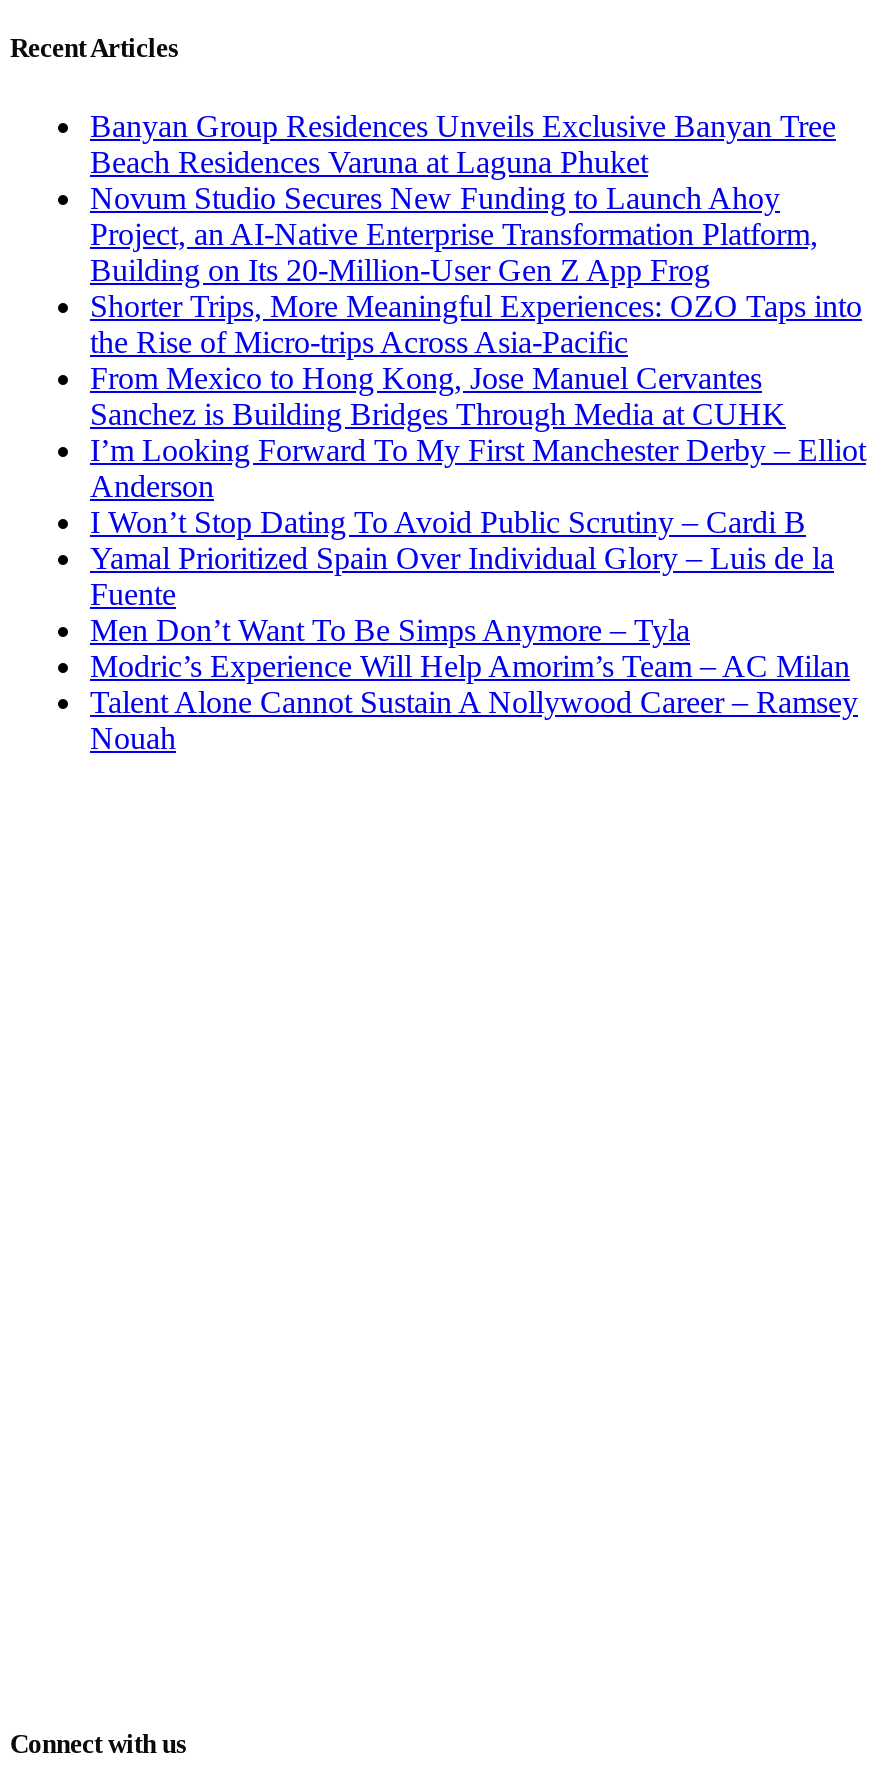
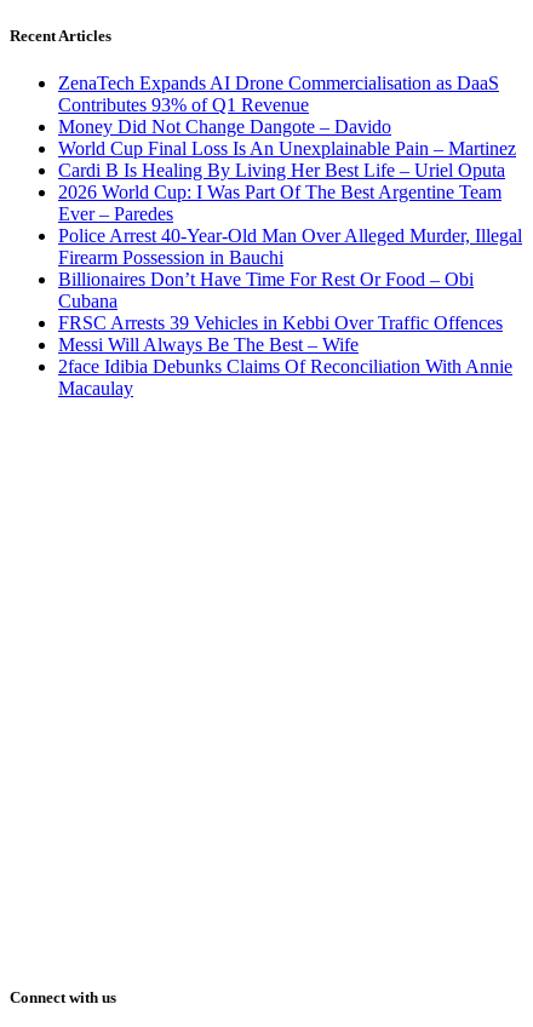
[90,109,866,755] Banyan Group Residences Unveils Exclusive Banyan Tree | Beach Residences Varuna at Laguna Phuket | Novum Studio Secures New Funding to Launch Ahoy | Project, an AI-Native Enterprise Transformation Platform, | Building on Its 20-Million-User Gen Z App Frog | Shorter Trips, More Meaningful Experiences: OZO Taps into | the Rise of Micro-trips Across Asia-Pacific | From Mexico to Hong Kong, Jose Manuel Cervantes | Sanchez is Building Bridges Through Media at CUHK | I’m Looking Forward To My First Manchester Derby – Elliot | Anderson | I Won’t Stop Dating To Avoid Public Scrutiny – Cardi B | Yamal Prioritized Spain Over Individual Glory – Luis de la | Fuente | Men Don’t Want To Be Simps Anymore – Tyla | Modric’s Experience Will Help Amorim’s Team – AC Milan | Talent Alone Cannot Sustain A Nollywood Career – Ramsey | Nouah -> [58,73,522,399] ZenaTech Expands AI Drone Commercialisation as DaaS | Contributes 93% of Q1 Revenue | Money Did Not Change Dangote – Davido | World Cup Final Loss Is An Unexplainable Pain – Martinez | Cardi B Is Healing By Living Her Best Life – Uriel Oputa | 2026 World Cup: I Was Part Of The Best Argentine Team | Ever – Paredes | Police Arrest 40-Year-Old Man Over Alleged Murder, Illegal | Firearm Possession in Bauchi | Billionaires Don’t Have Time For Rest Or Food – Obi | Cubana | FRSC Arrests 39 Vehicles in Kebbi Over Traffic Offences | Messi Will Always Be The Best – Wife | 2face Idibia Debunks Claims Of Reconciliation With Annie | Macaulay

